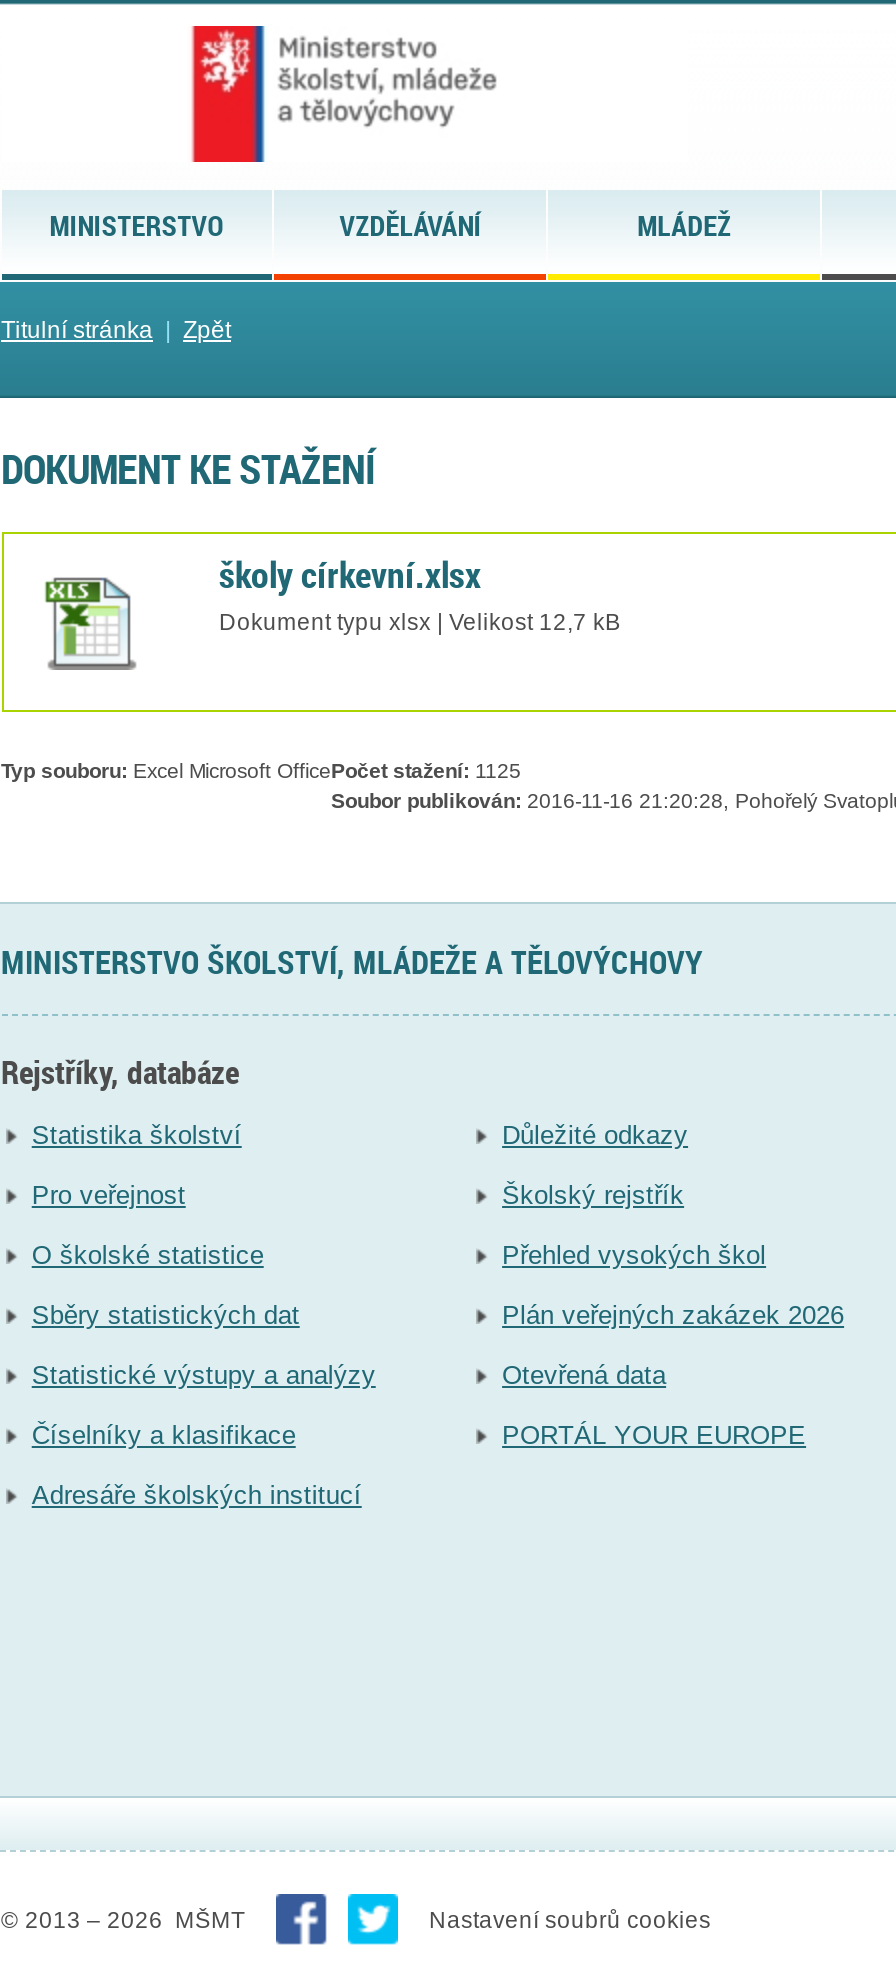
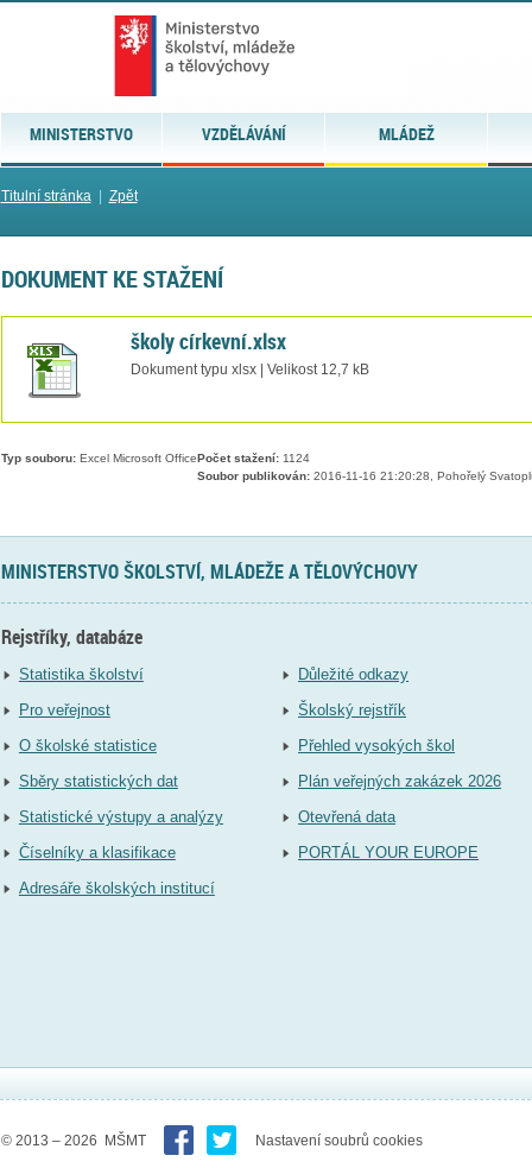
[1,761,521,783] Typ souboru: Excel Microsoft OfficePočet stažení: 1125 -> [1,452,309,465] Typ souboru: Excel Microsoft OfficePočet stažení: 1124

